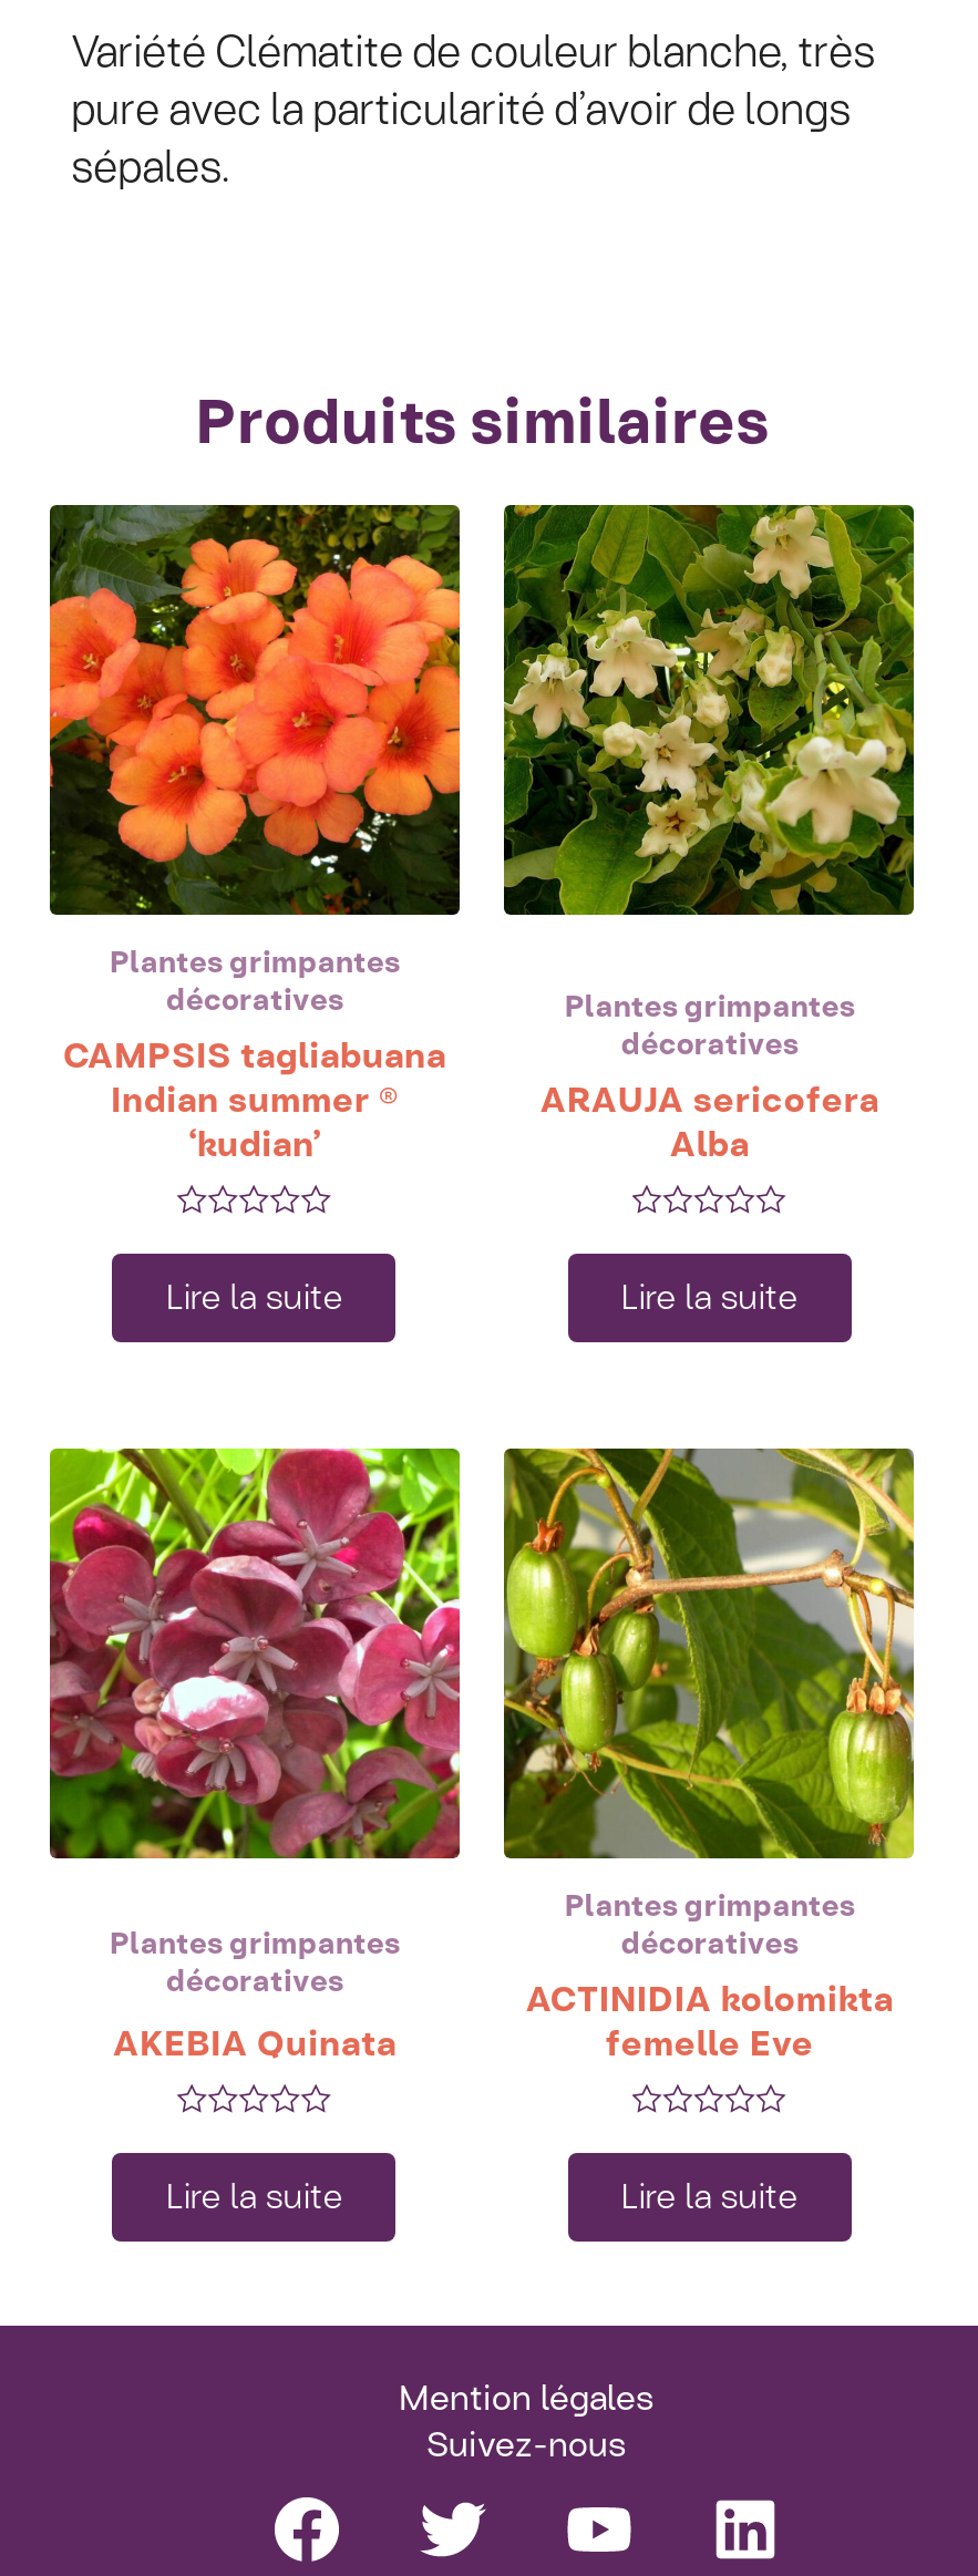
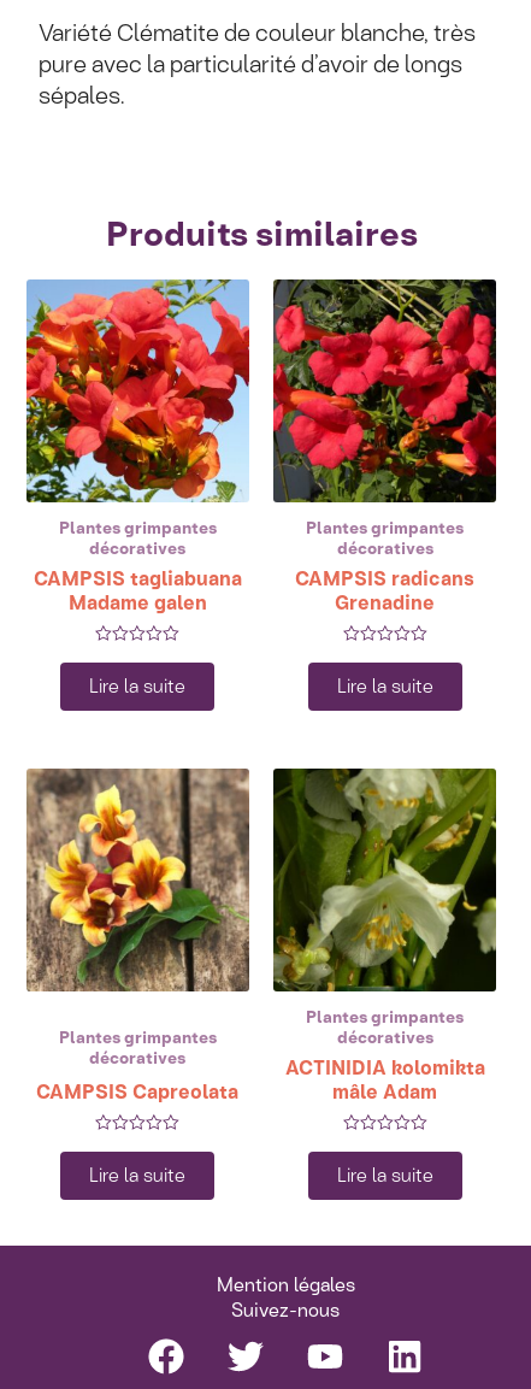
[48,503,462,917] [image] -> [25,278,250,504] [image]
[502,503,916,917] [image] -> [272,278,497,504] [image]
[110,1069,398,1173] Indian summer ® | ‘kudian’ -> [68,586,207,619] Madame galen
[540,1069,879,1173] ARAUJA sericofera | Alba -> [295,562,475,619] CAMPSIS radicans | Grenadine
[48,1446,462,1861] [image] -> [25,767,250,993] [image]
[502,1446,916,1861] [image] -> [272,767,497,993] [image]
[113,2013,396,2073] AKEBIA Quinata -> [36,1075,239,1108] CAMPSIS Capreolata
[605,2013,813,2073] femelle Eve -> [333,1075,437,1108] mâle Adam

